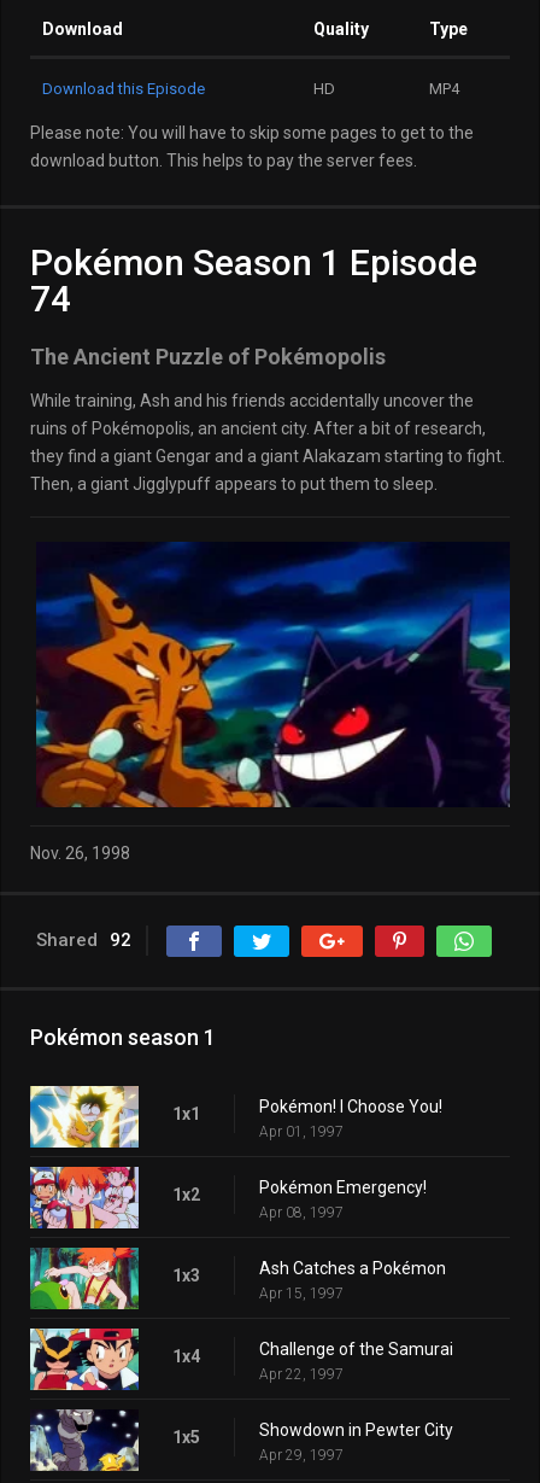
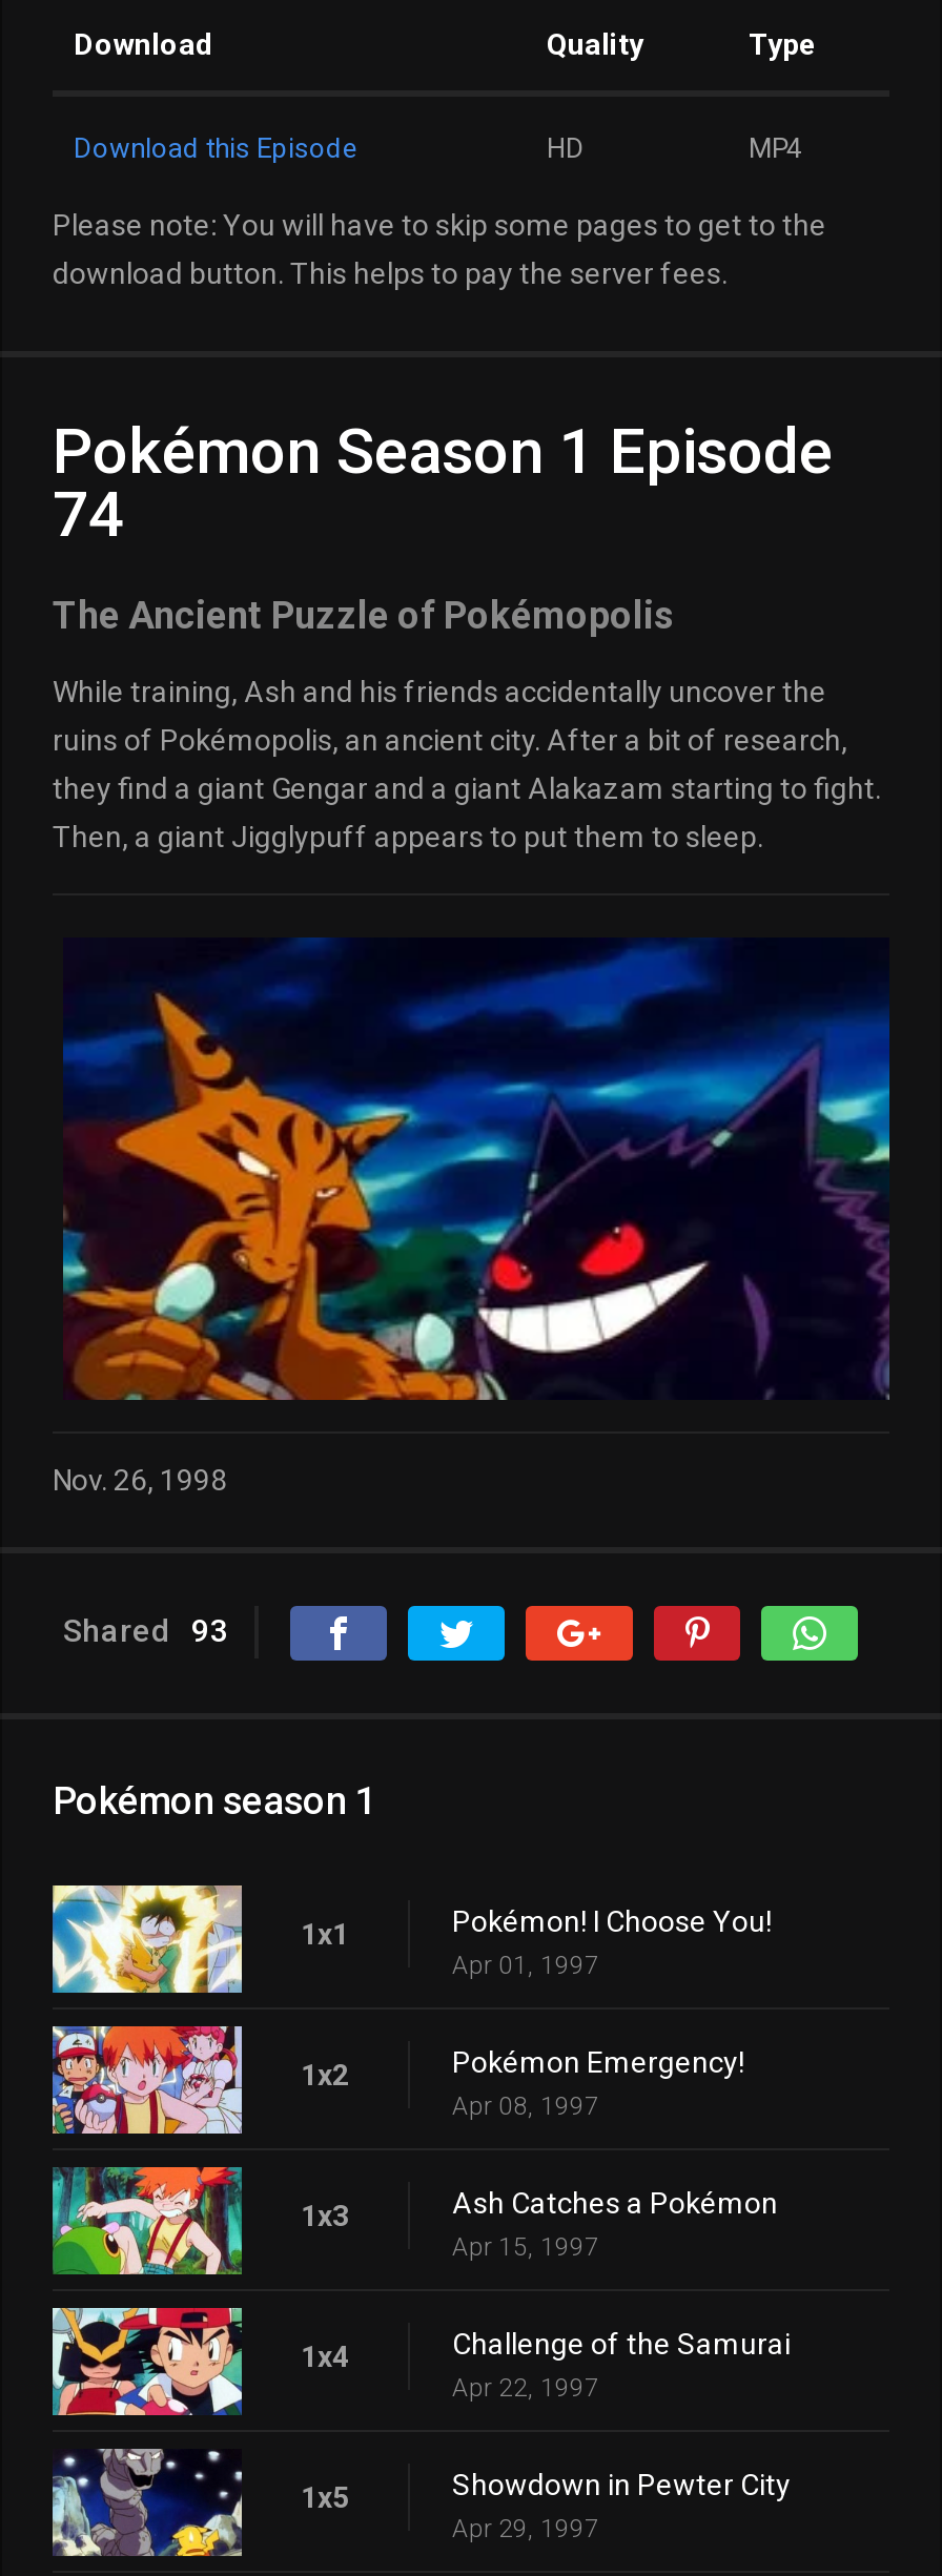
[36,929,131,951] Shared 92 -> [63,1612,229,1650] Shared 93

